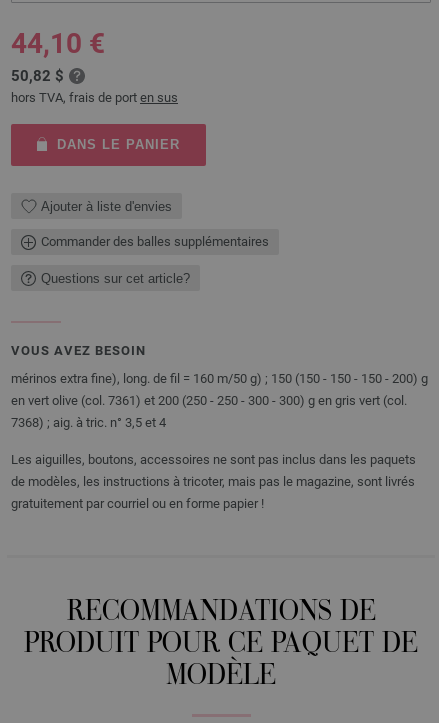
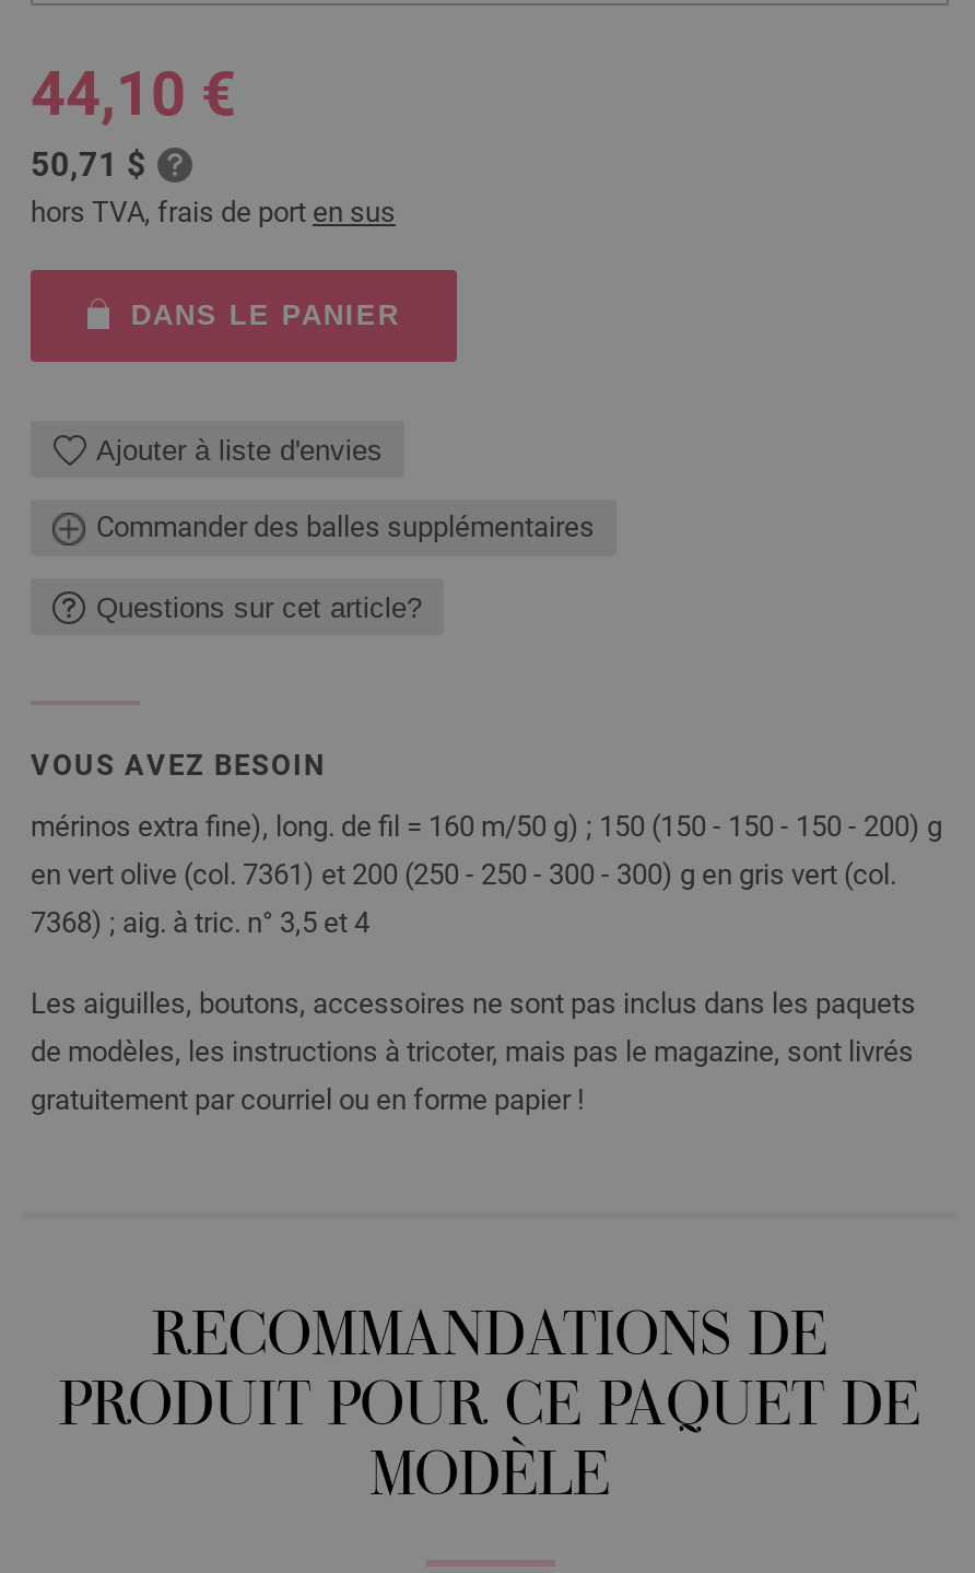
[11,67,64,85] 50,82 $ -> [31,145,146,185] 50,71 $

